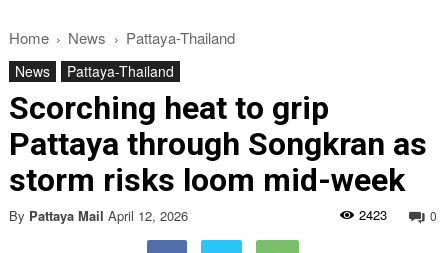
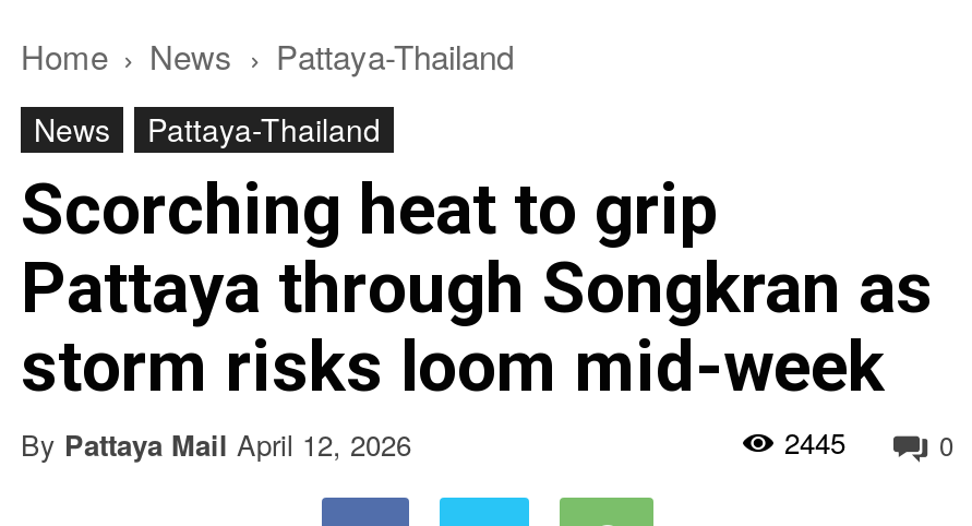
[359,205,387,224] 2423 -> [784,421,845,463] 2445

